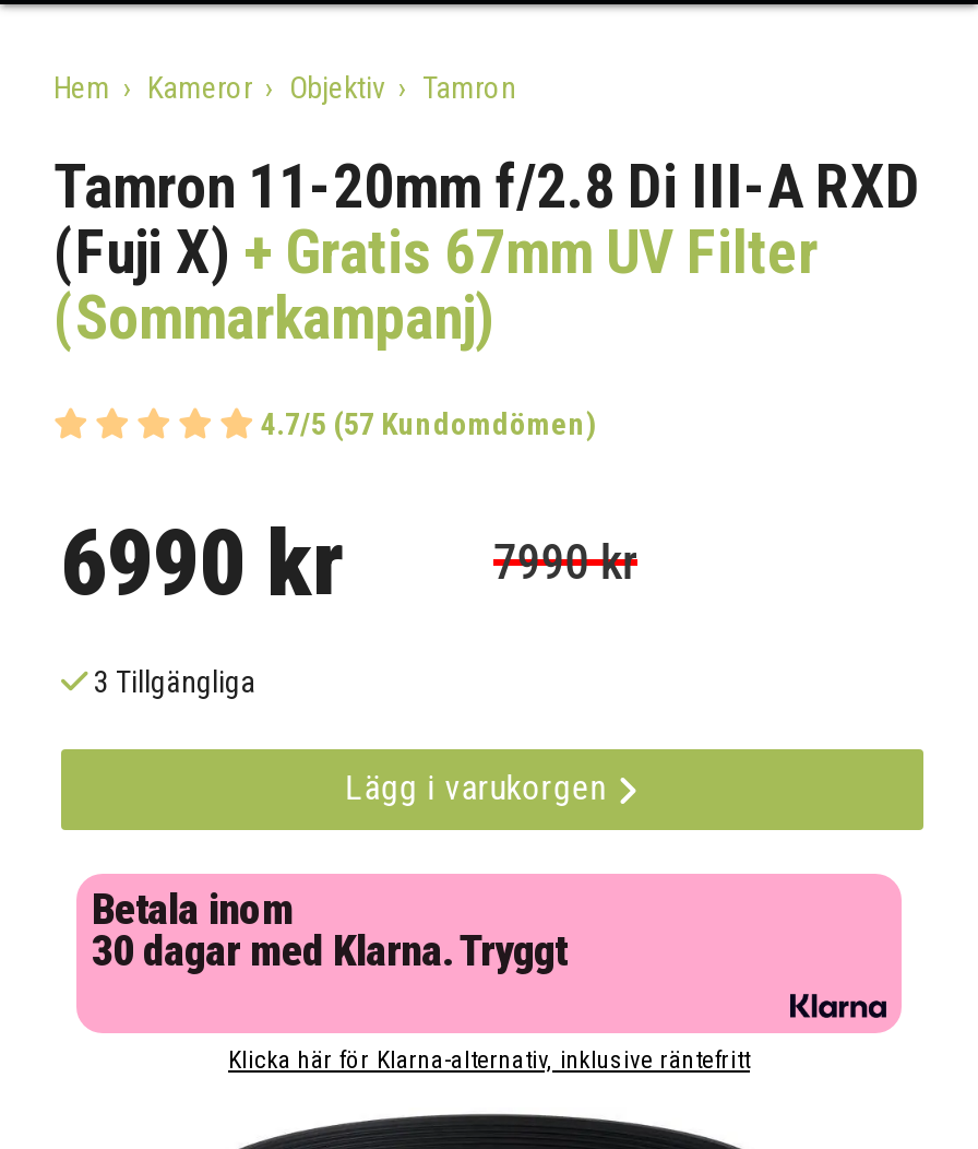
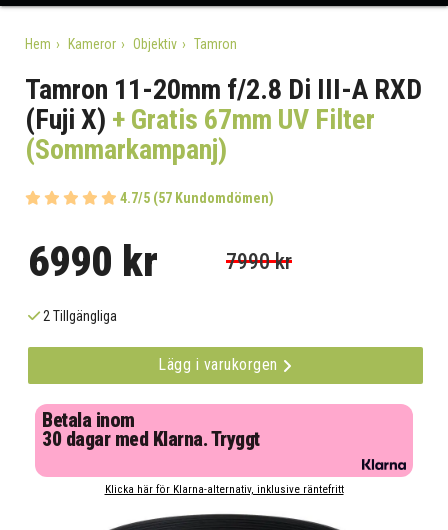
[87,665,255,700] 3 Tillgängliga -> [40,308,117,324] 2 Tillgängliga

